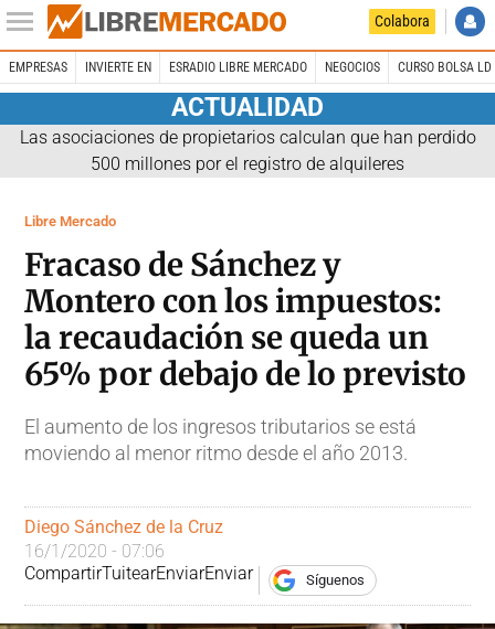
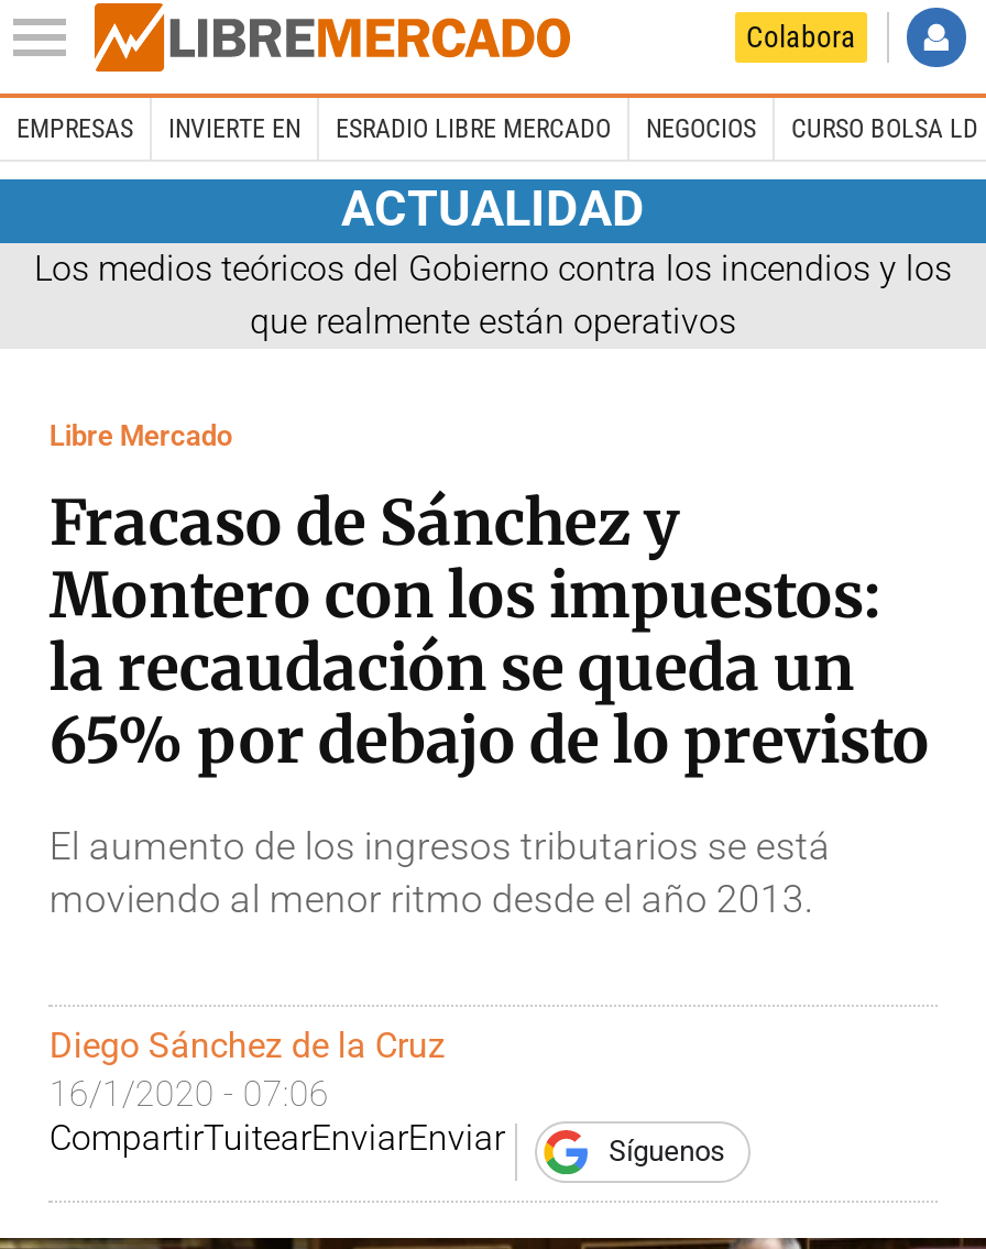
[19,126,476,174] Las asociaciones de propietarios calculan que han perdido | 500 millones por el registro de alquileres -> [34,247,952,341] Los medios teóricos del Gobierno contra los incendios y los | que realmente están operativos

